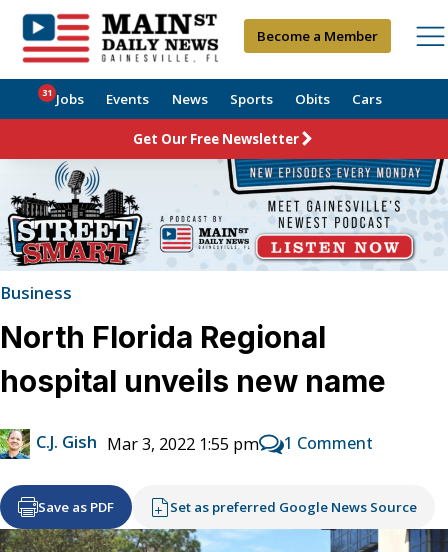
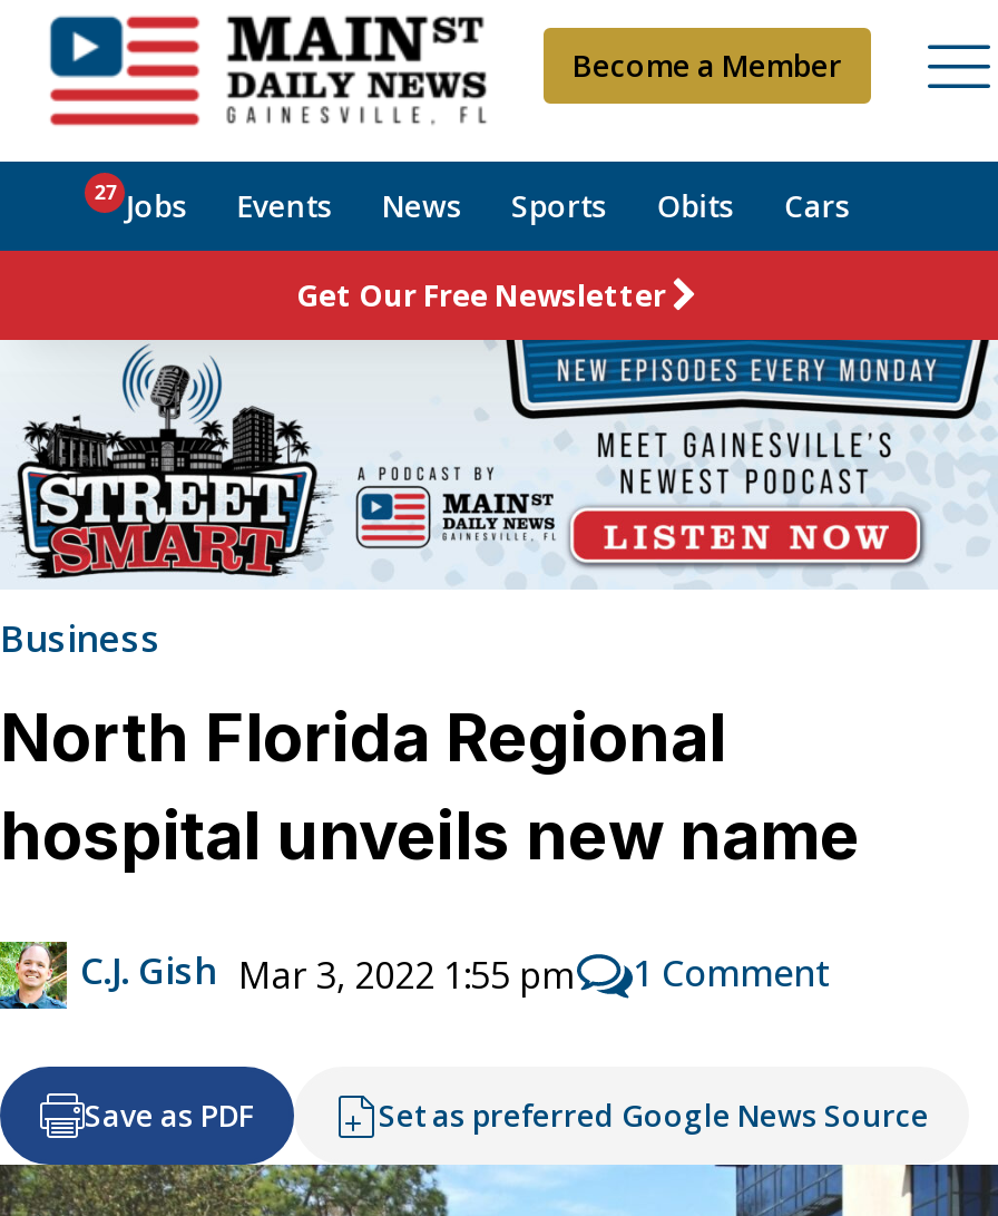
[42,86,382,108] 31 Jobs Events News Sports Obits Cars -> [94,177,851,226] 27 Jobs Events News Sports Obits Cars

